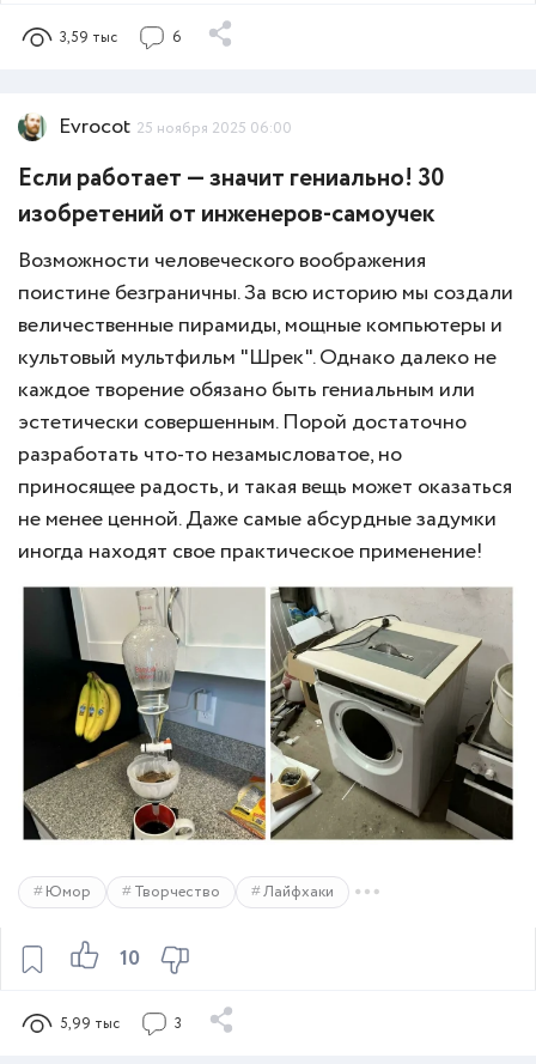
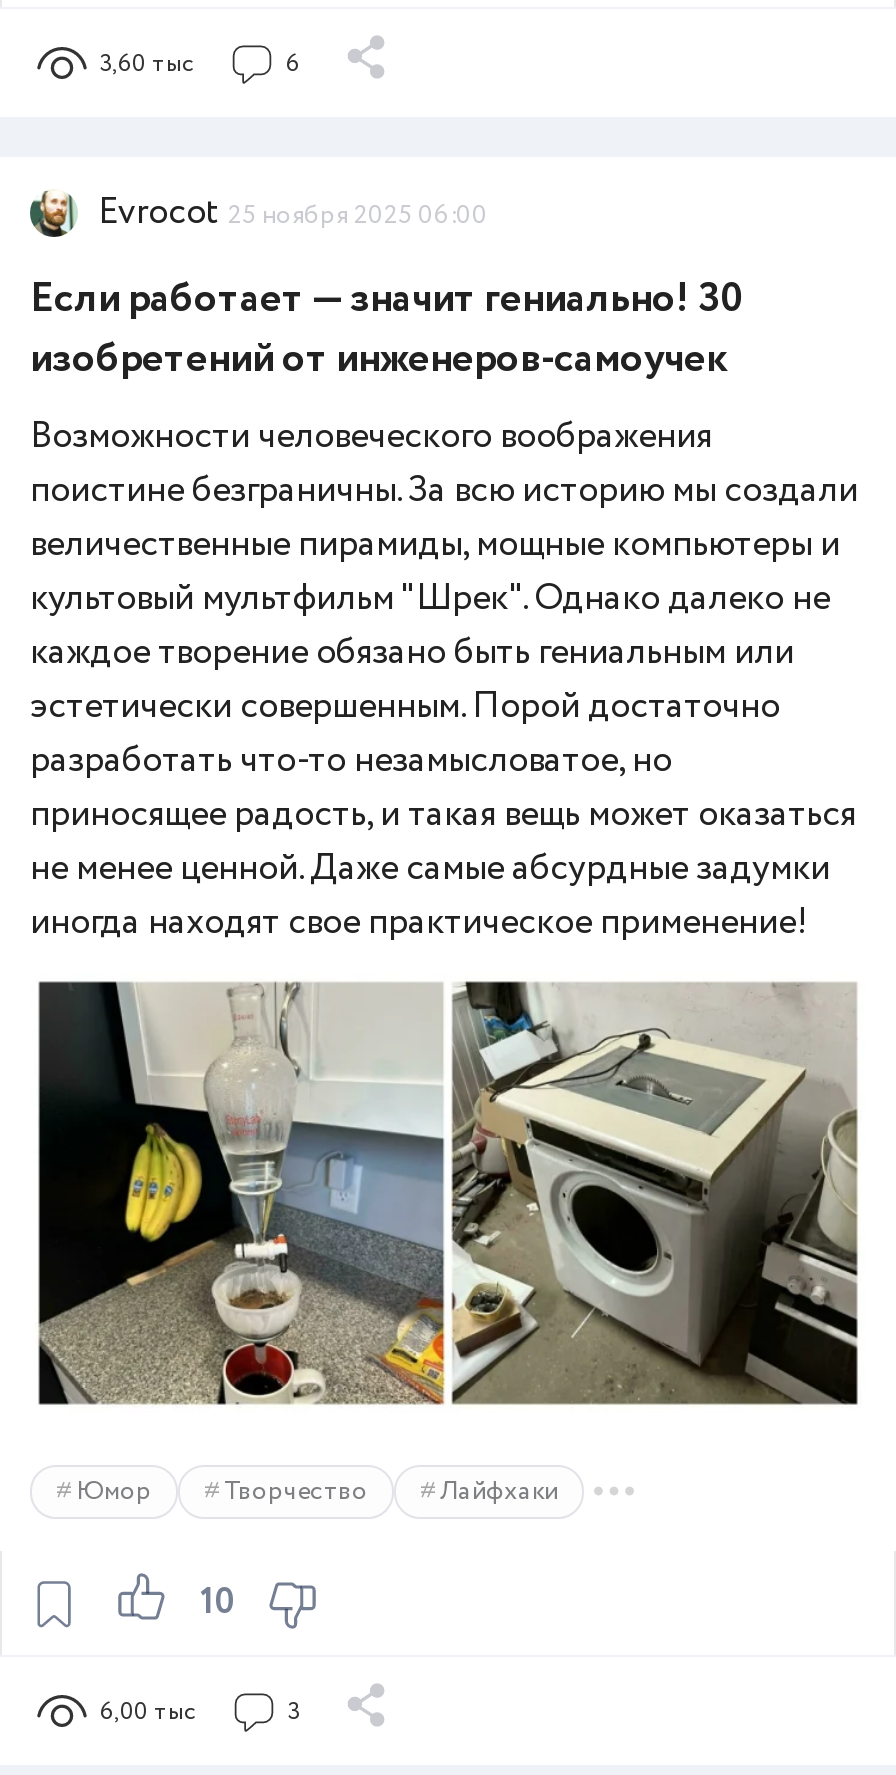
[60,27,117,47] 3,59 тыс -> [100,46,194,80] 3,60 тыс
[60,1013,120,1034] 5,99 тыс -> [100,1694,196,1728] 6,00 тыс

